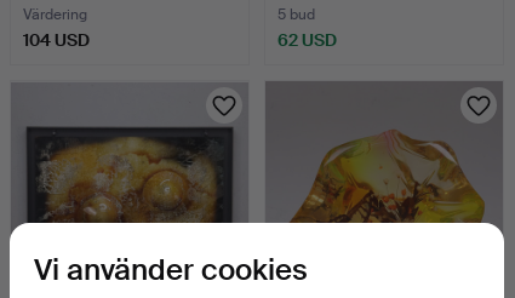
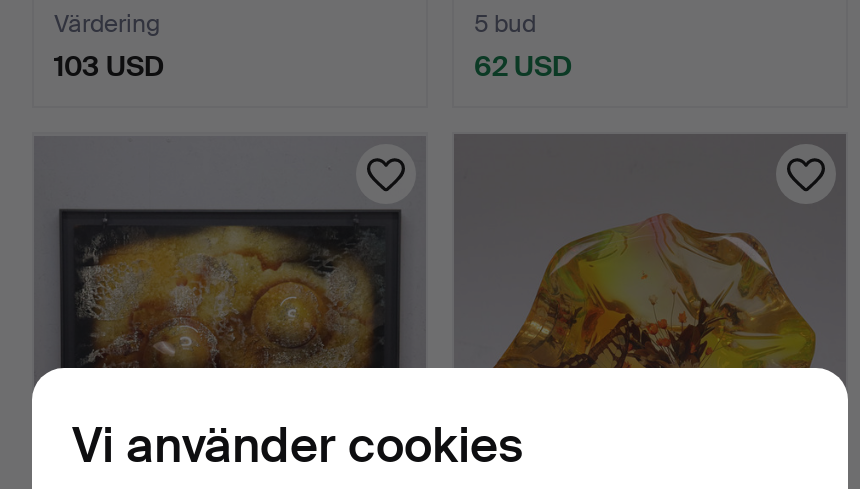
[23,29,90,51] 104 USD -> [54,47,164,83] 103 USD

